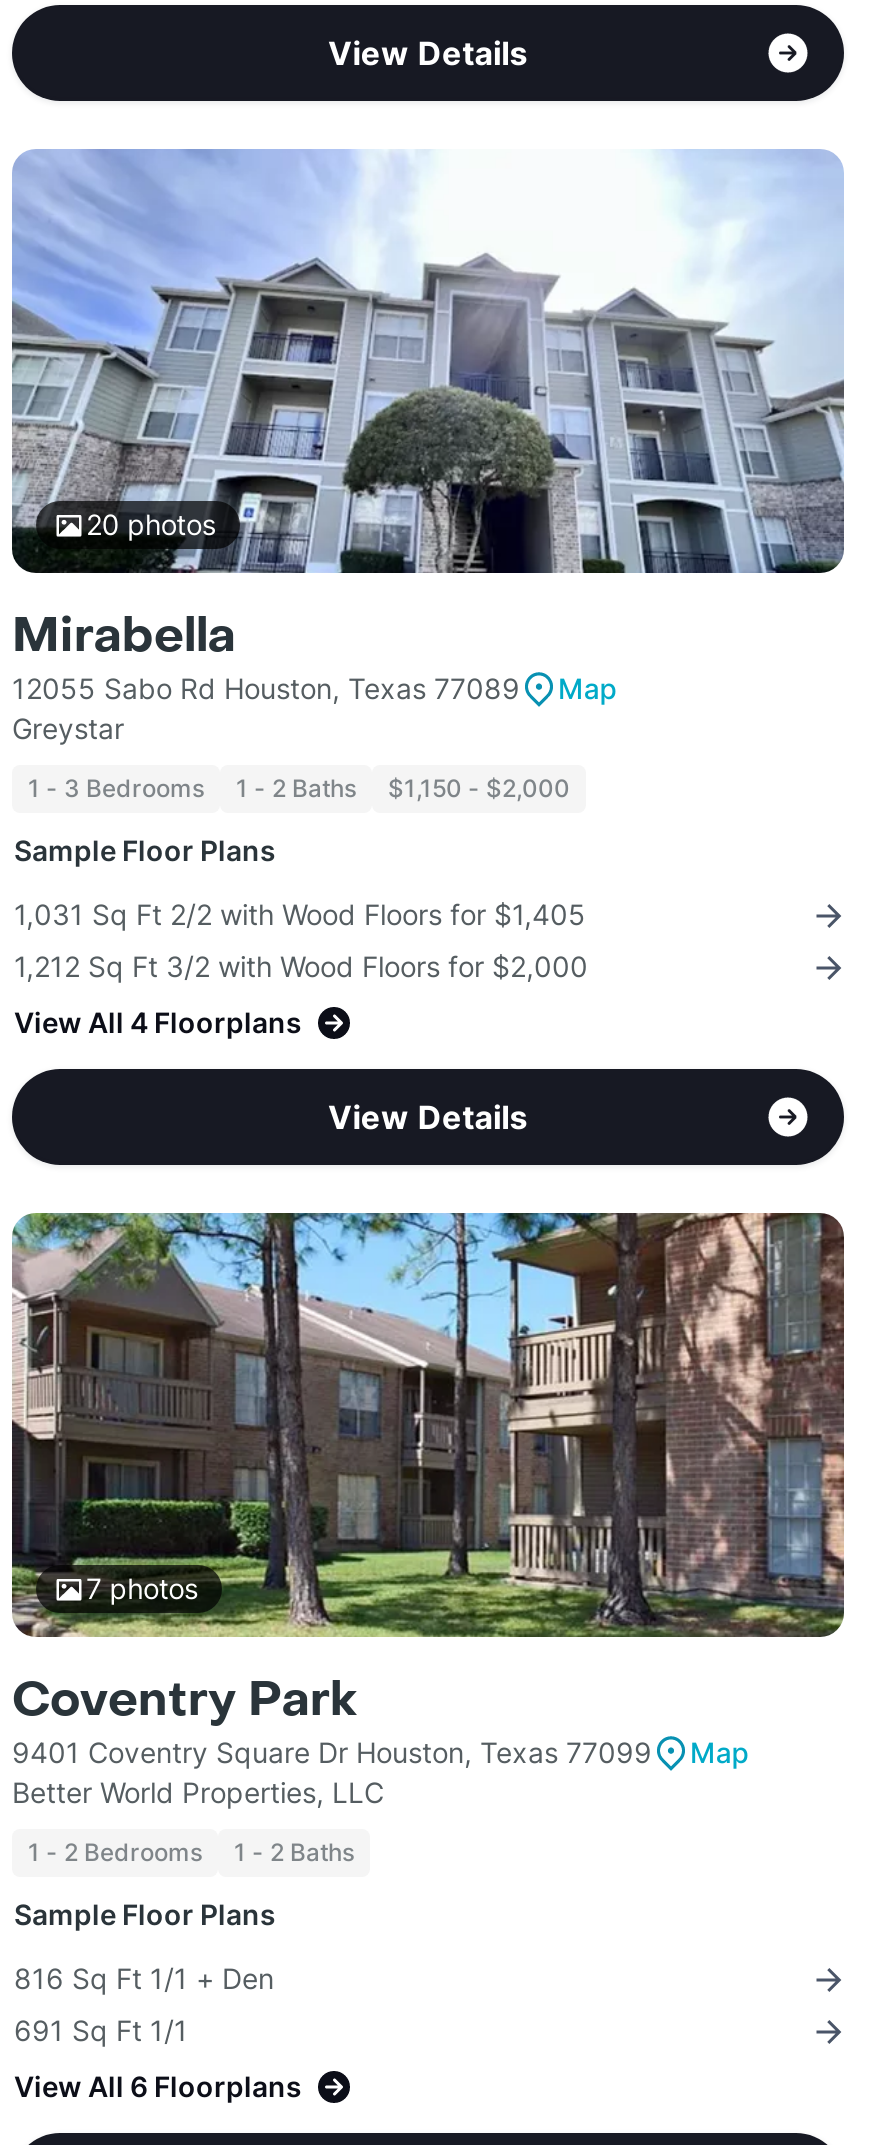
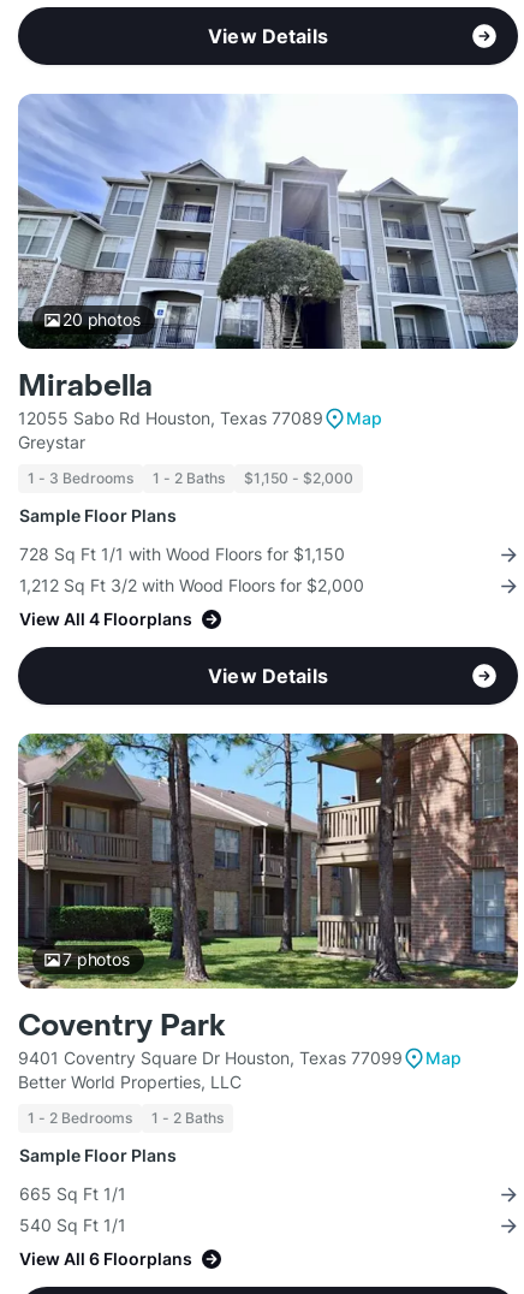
[14,897,586,931] 1,031 Sq Ft 2/2 with Wood Floors for $1,405 -> [19,544,345,564] 728 Sq Ft 1/1 with Wood Floors for $1,150
[14,1961,274,1995] 816 Sq Ft 1/1 + Den -> [19,1184,126,1204] 665 Sq Ft 1/1
[14,2013,188,2047] 691 Sq Ft 1/1 -> [19,1215,126,1235] 540 Sq Ft 1/1

